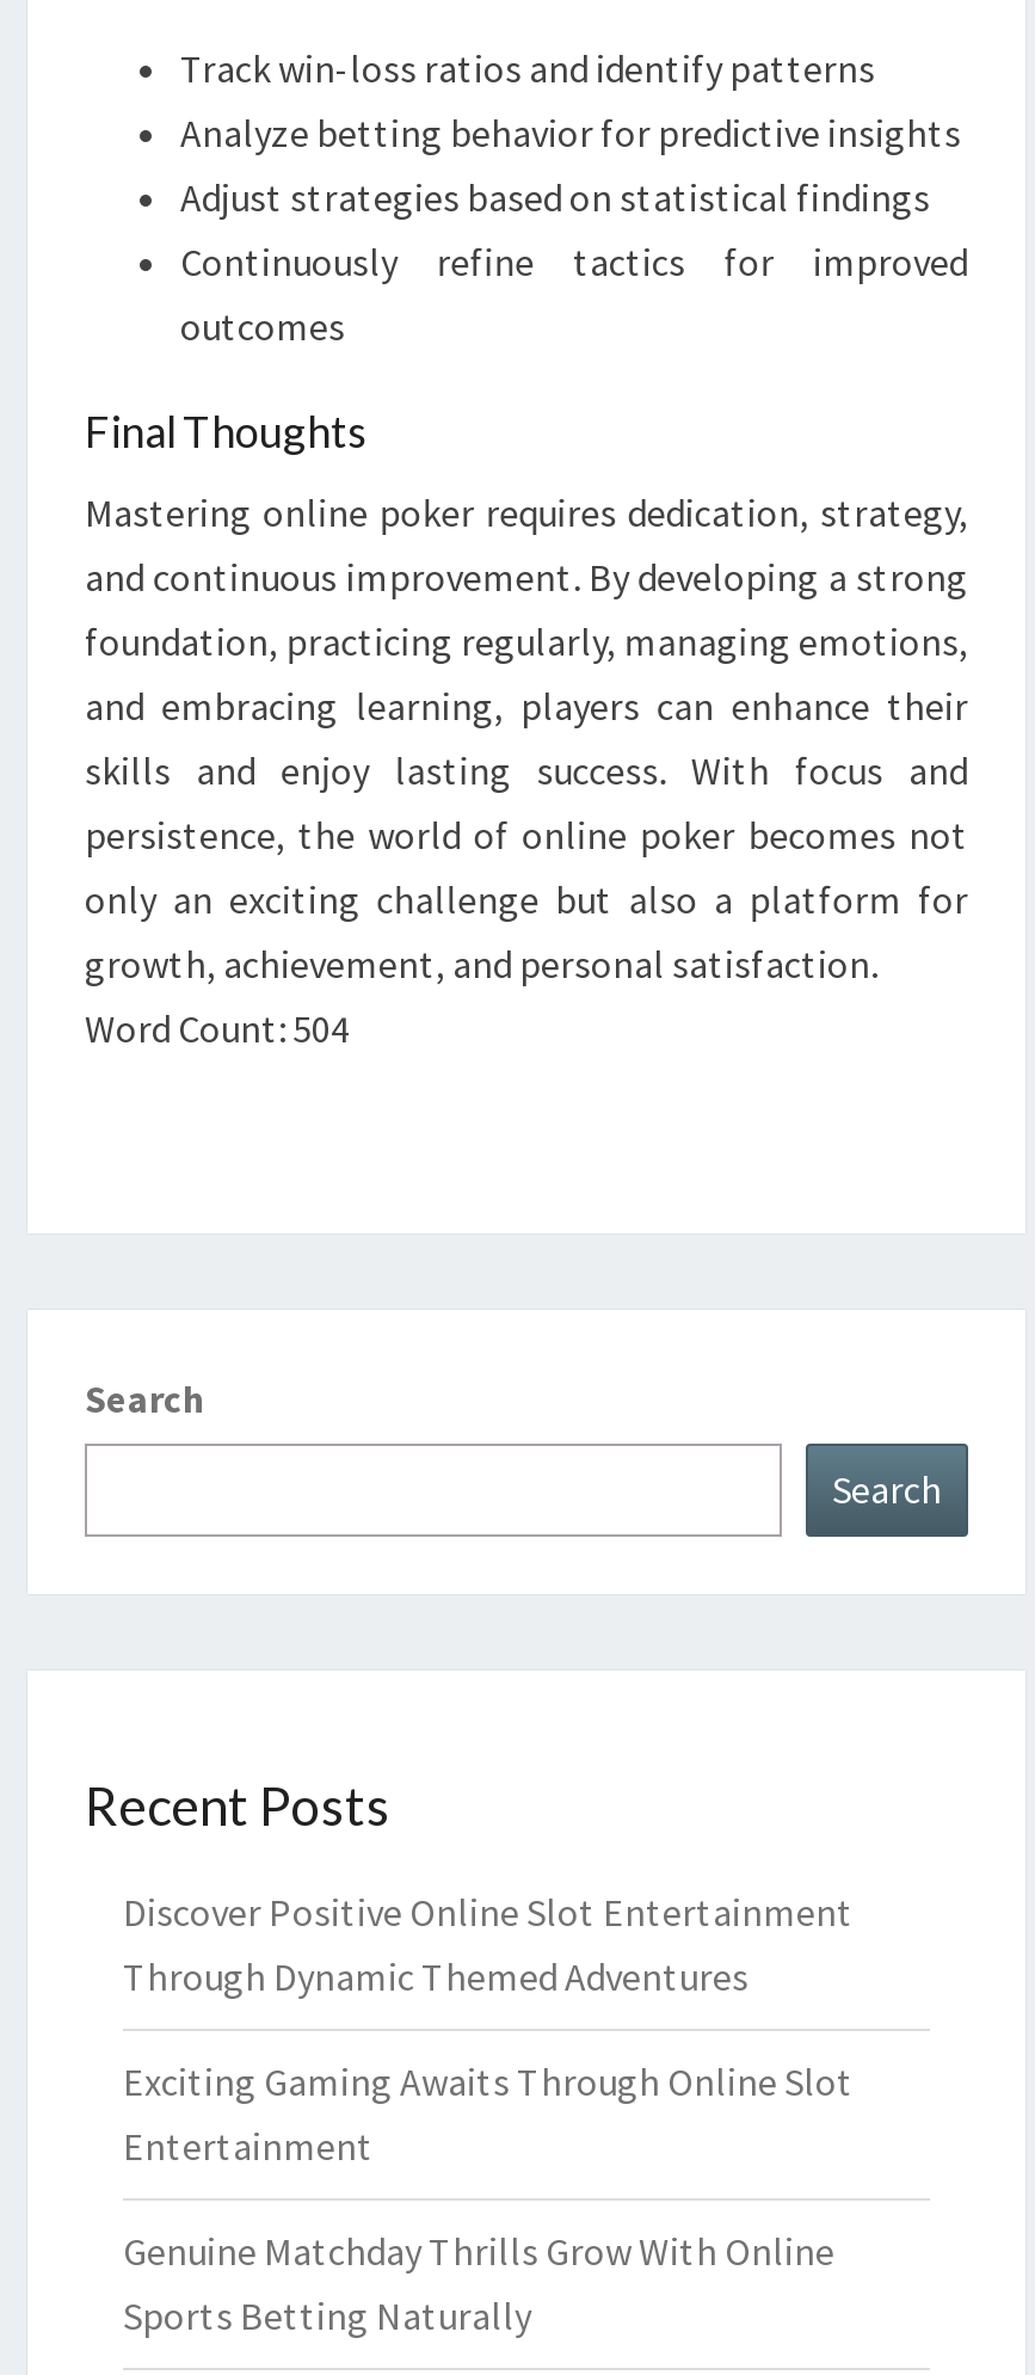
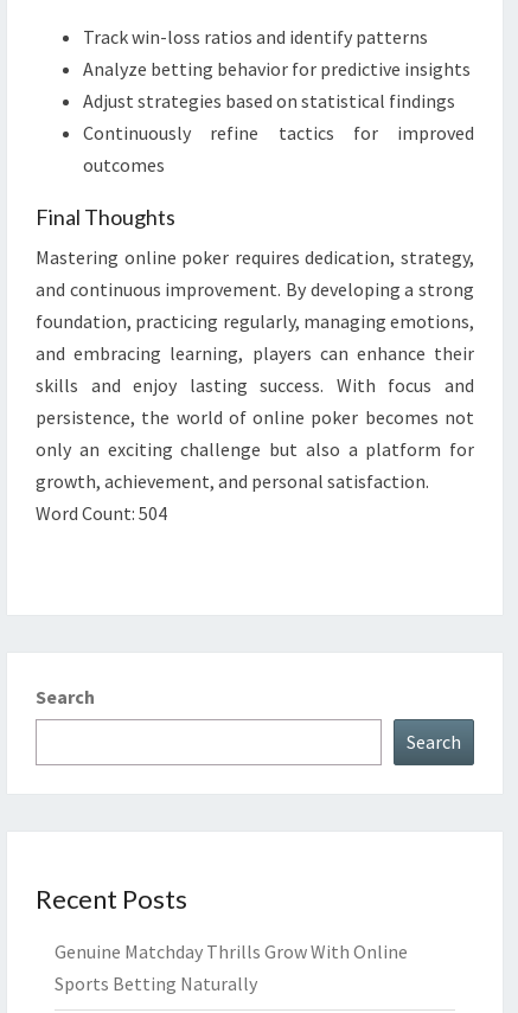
[123,1888,854,2170] Discover Positive Online Slot Entertainment | Through Dynamic Themed Adventures | Exciting Gaming Awaits Through Online Slot | Entertainment -> none

